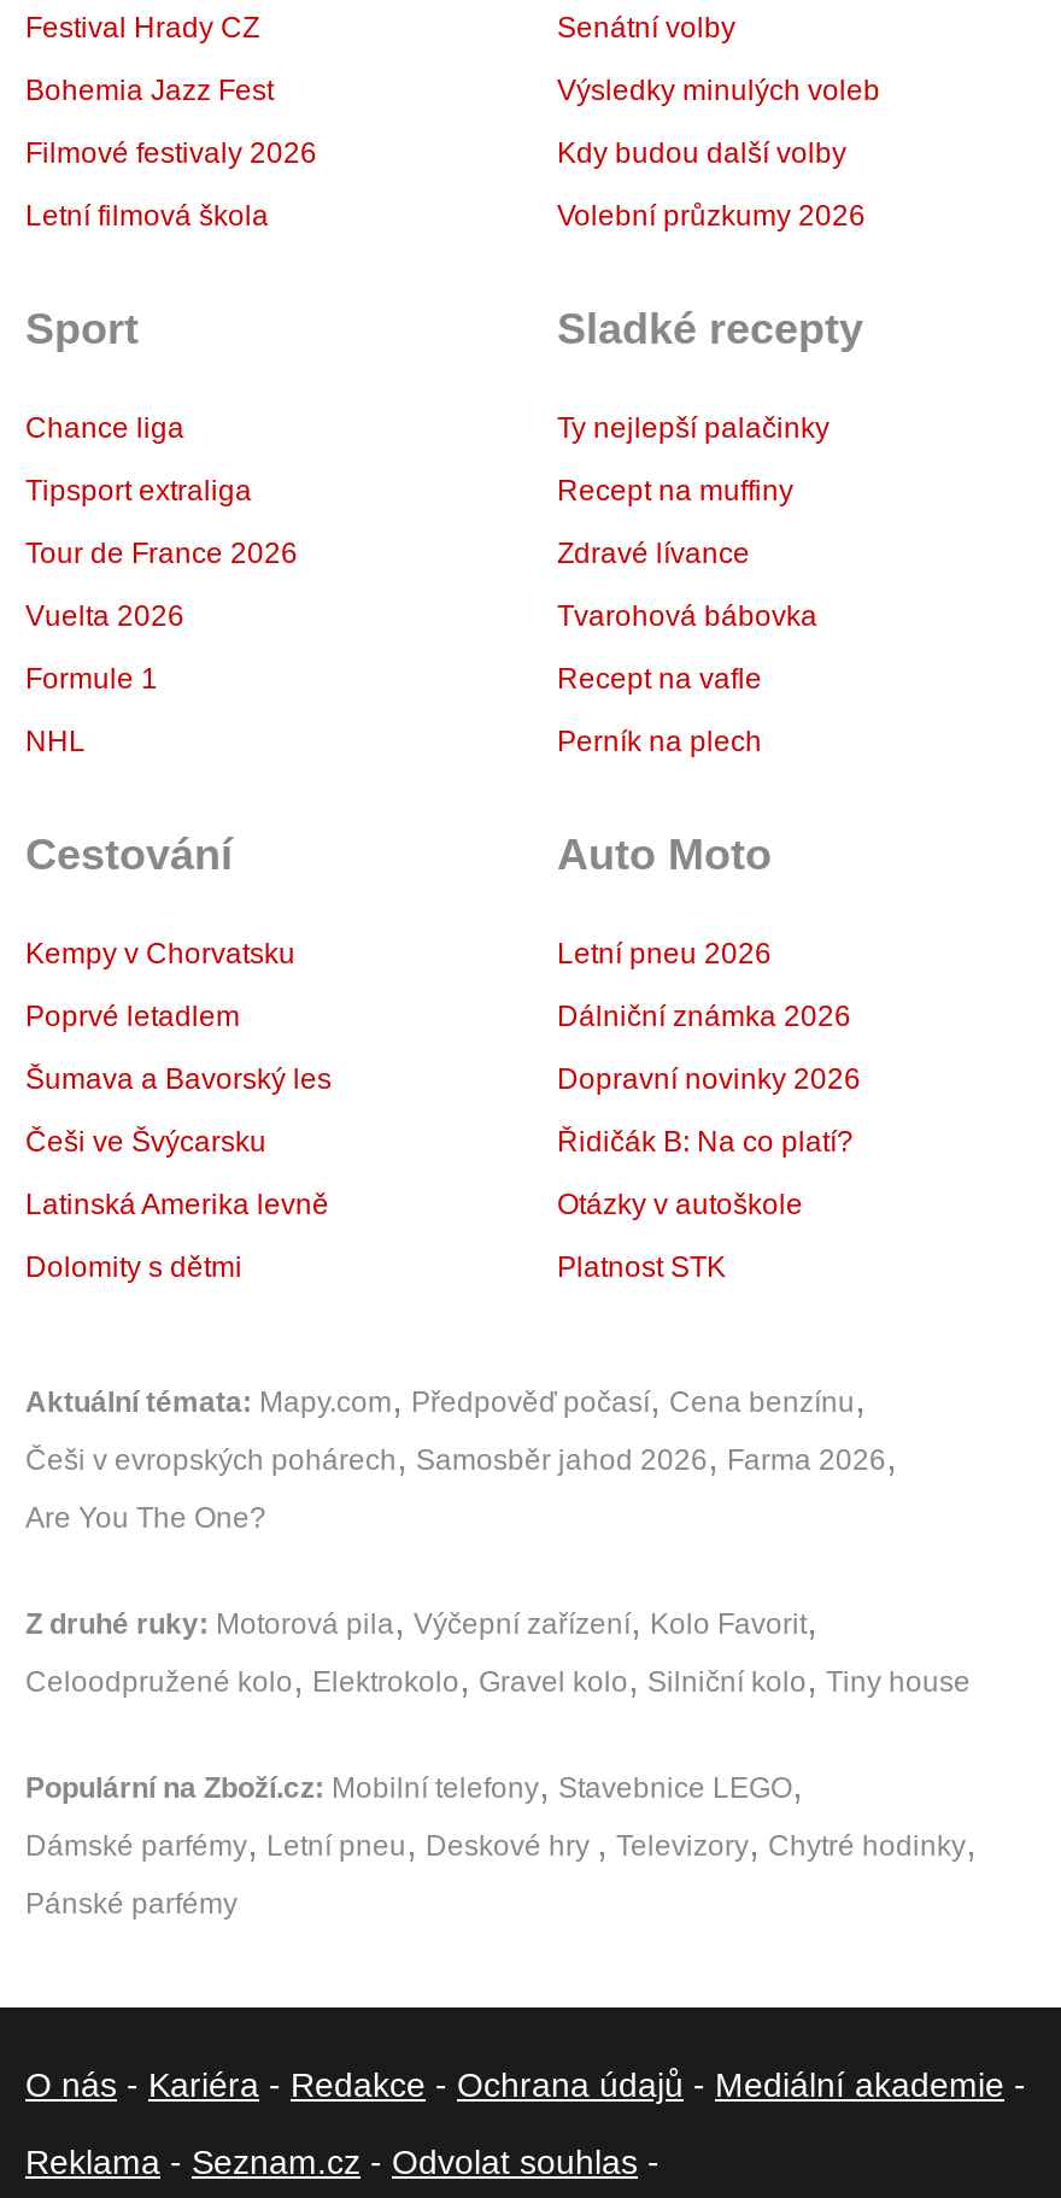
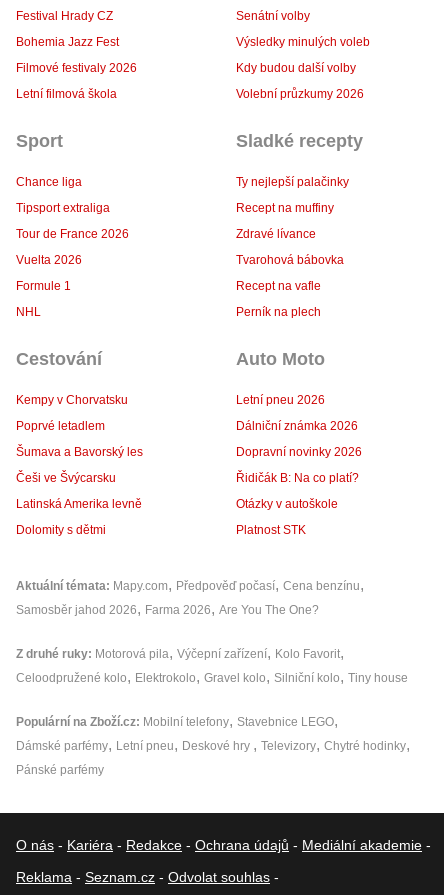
[25,1443,886,1535] Češi v evropských pohárech Samosběr jahod 2026 Farma 2026 | Are You The One? -> [16,603,319,617] Samosběr jahod 2026 Farma 2026 Are You The One?

